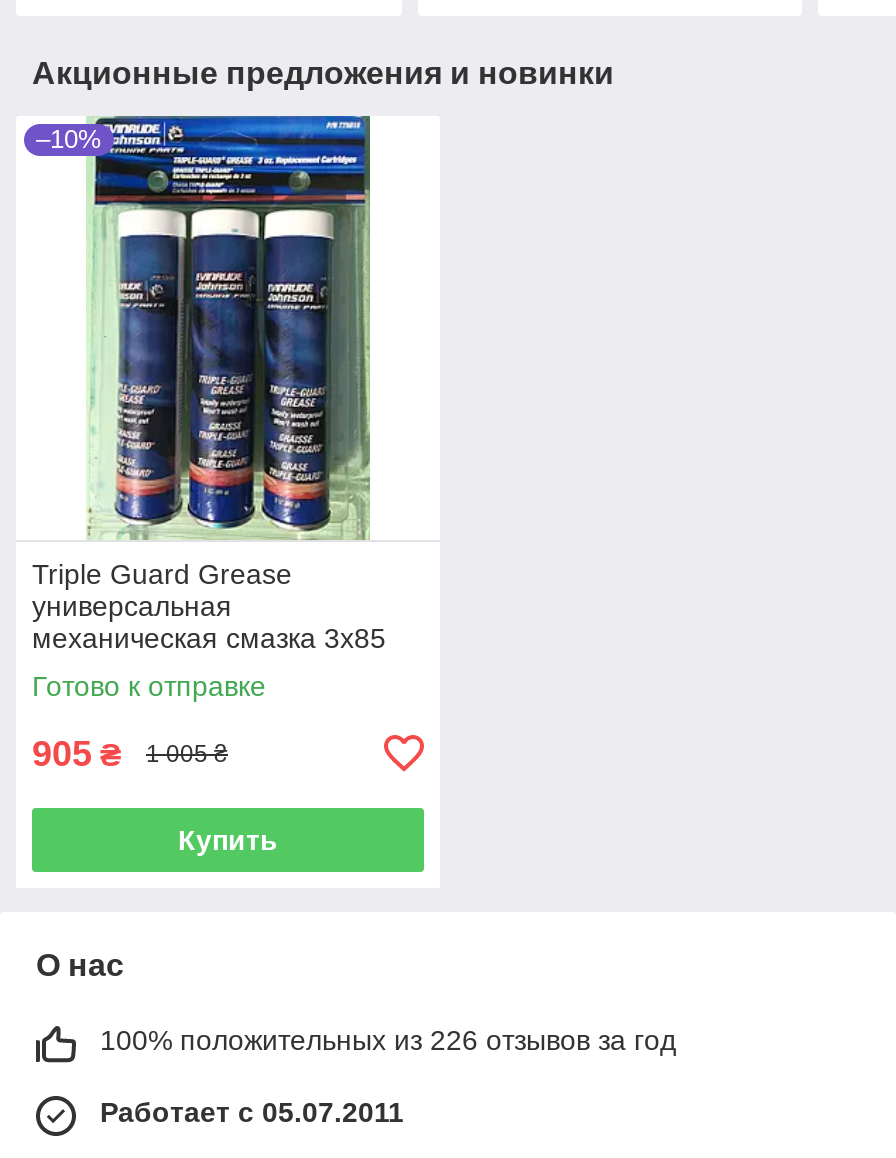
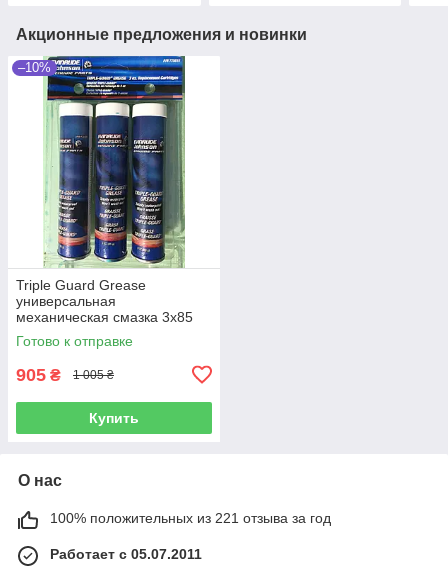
[100,1024,676,1056] 100% положительных из 226 отзывов за год -> [50,510,331,526] 100% положительных из 221 отзыва за год

